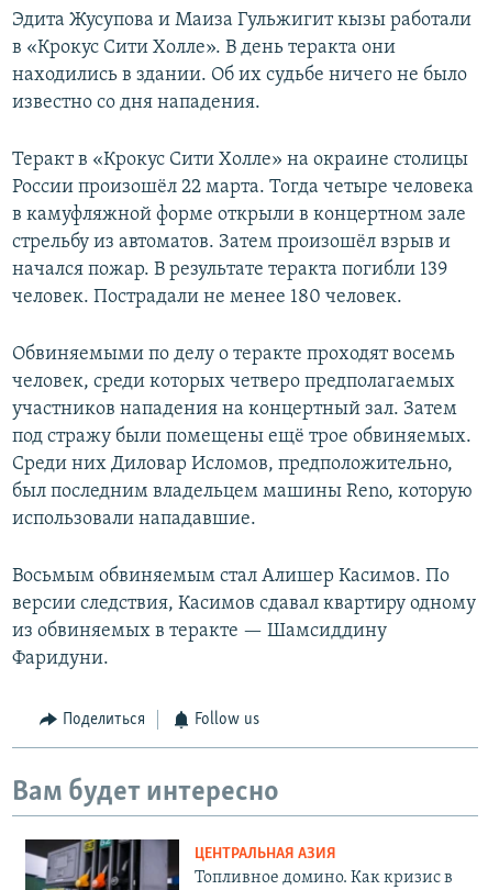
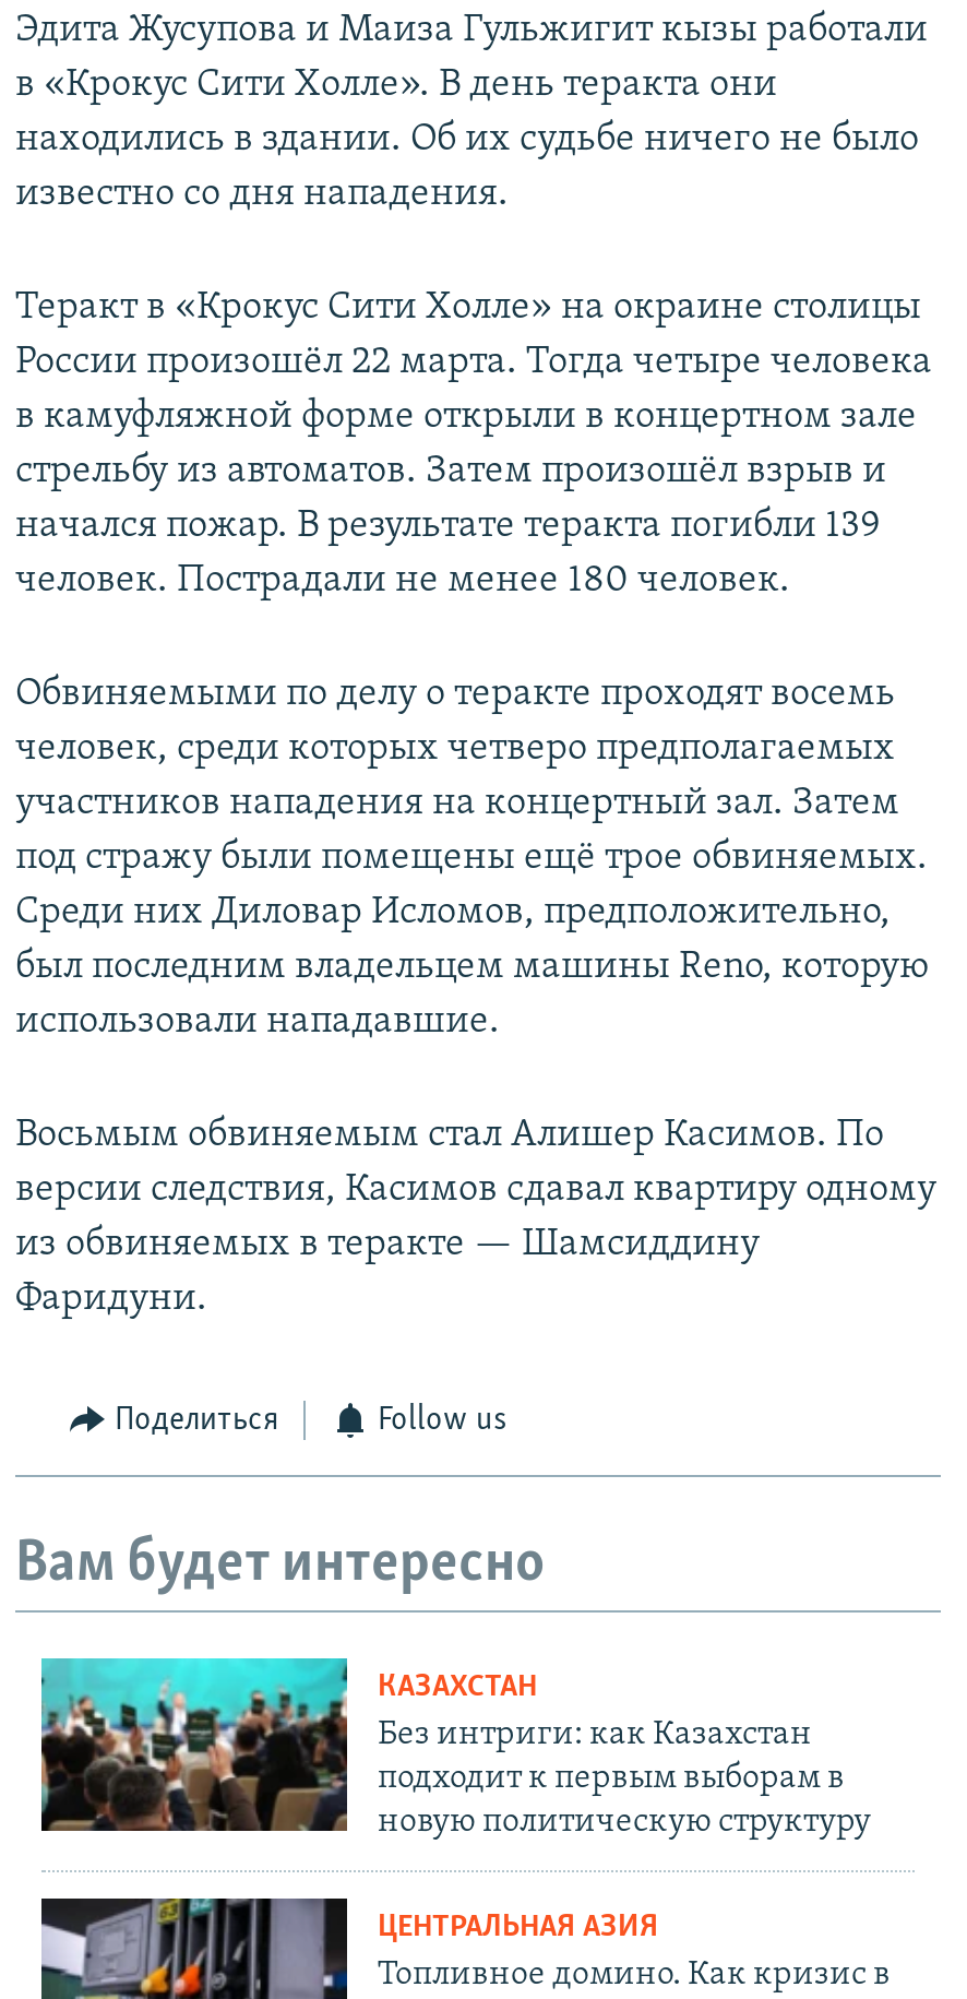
none -> [39,1656,871,1840] [image] | КАЗАХСТАН | Без интриги: как Казахстан | подходит к первым выборам в | новую политическую структуру

